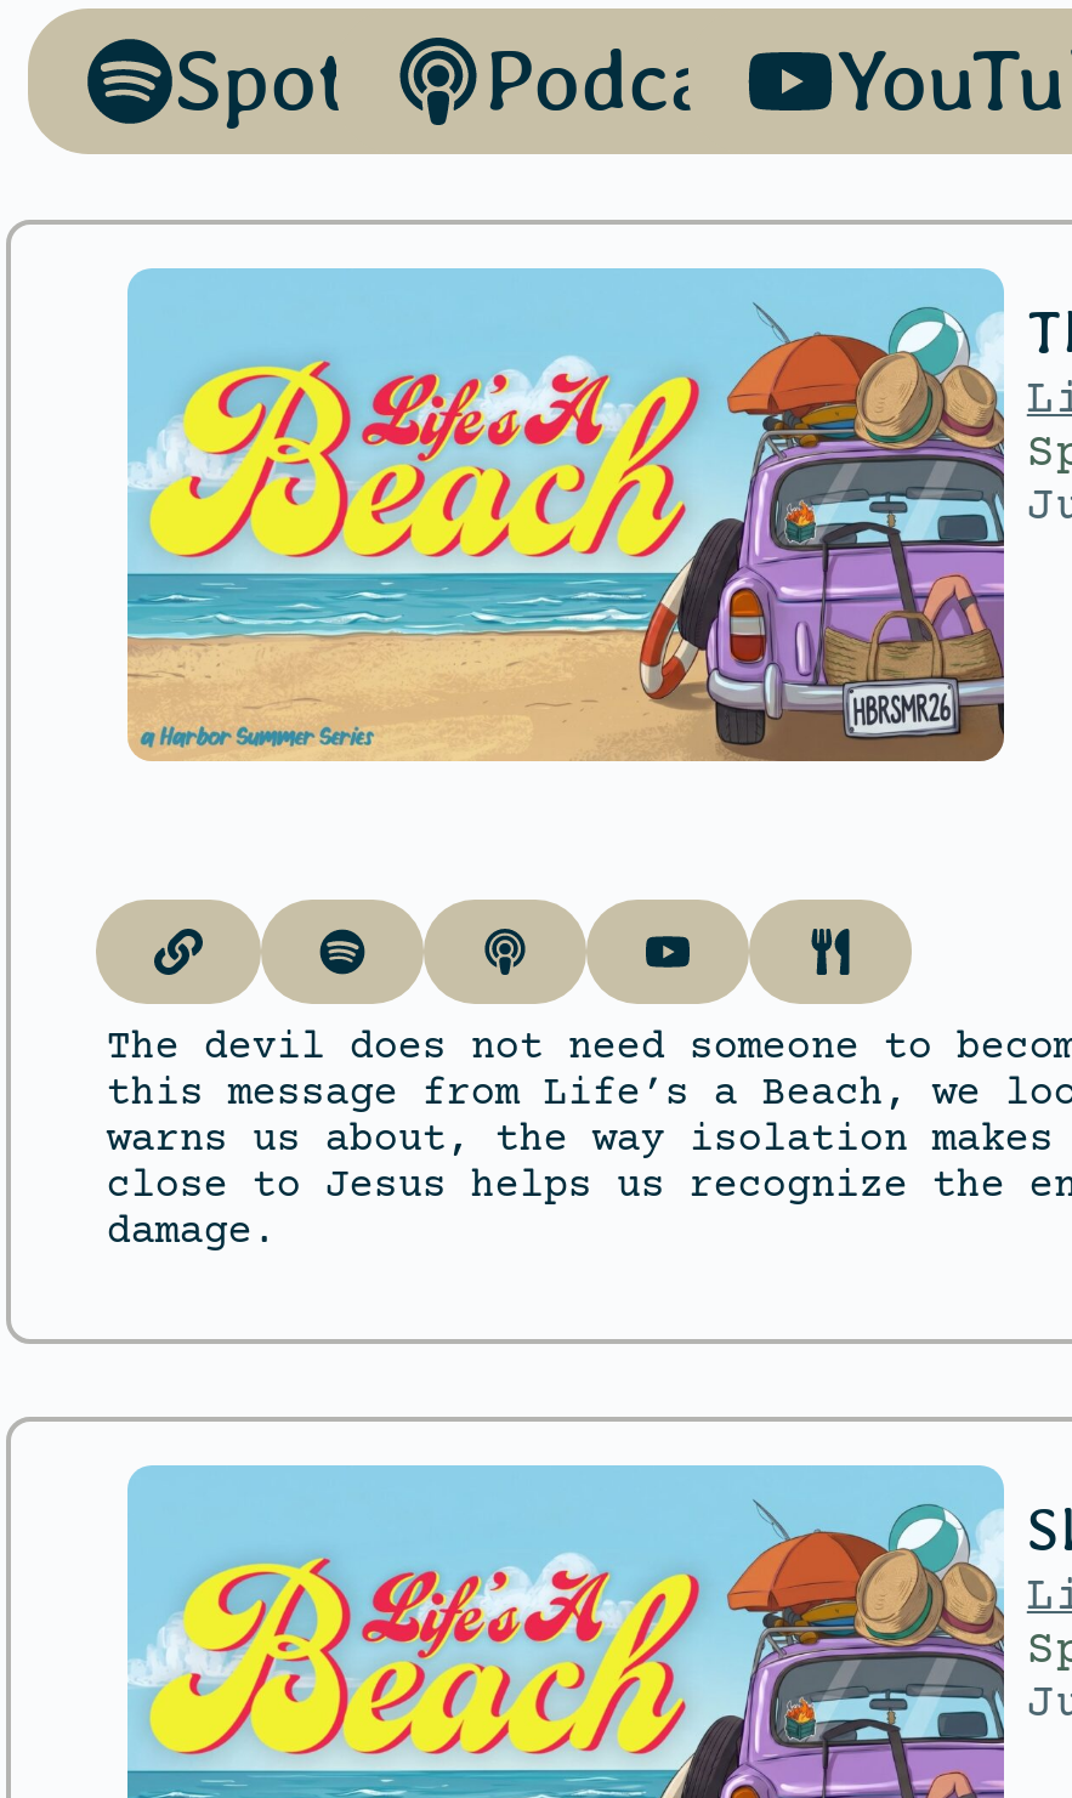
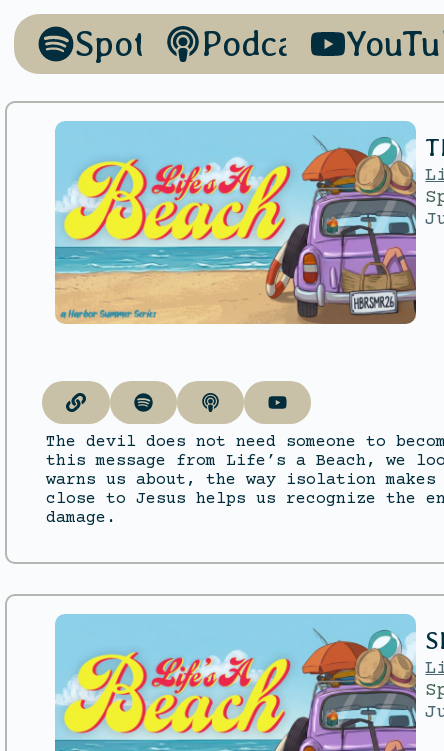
[749,897,914,1006] [image] -> none

